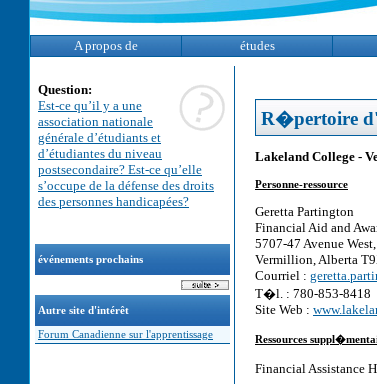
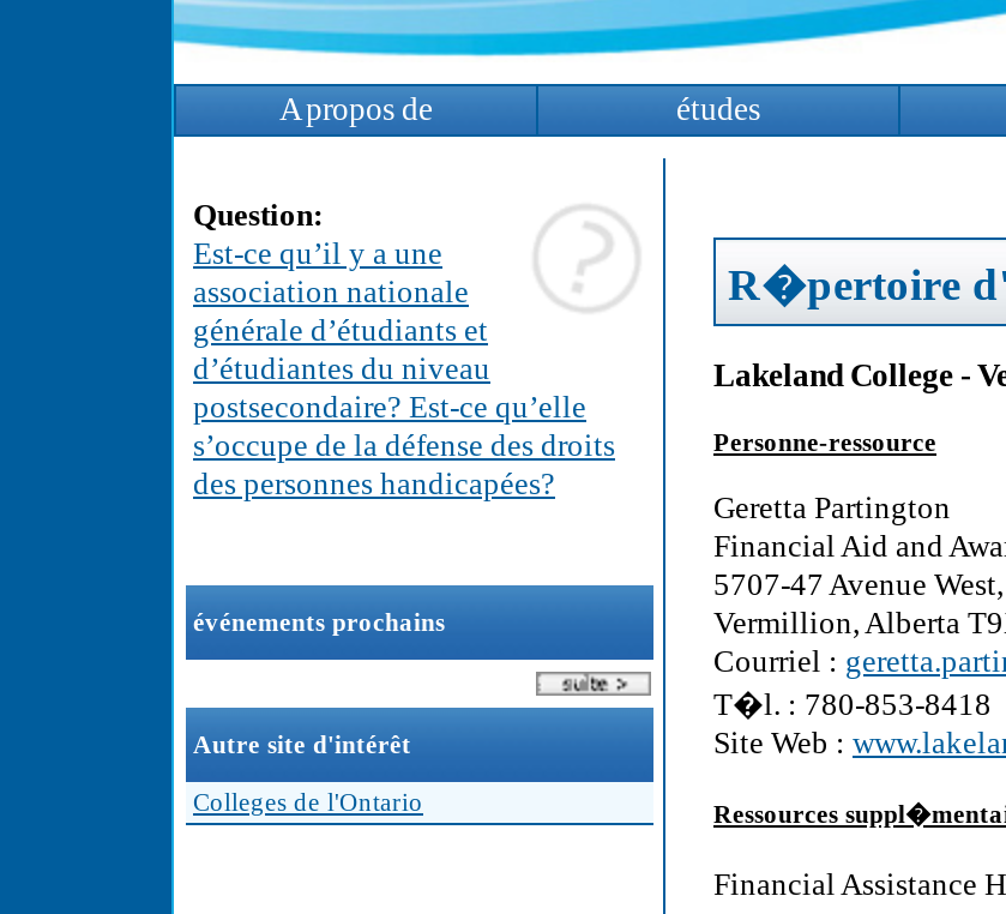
[38,329,213,340] Forum Canadienne sur l'apprentissage -> [193,789,423,816] Colleges de l'Ontario

